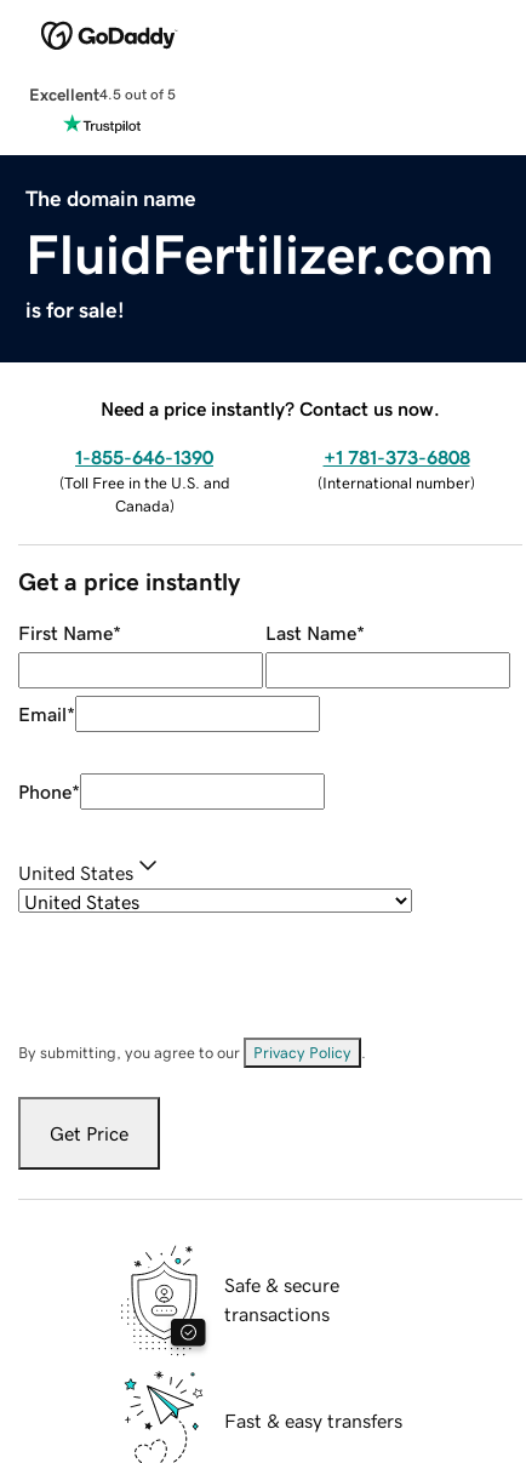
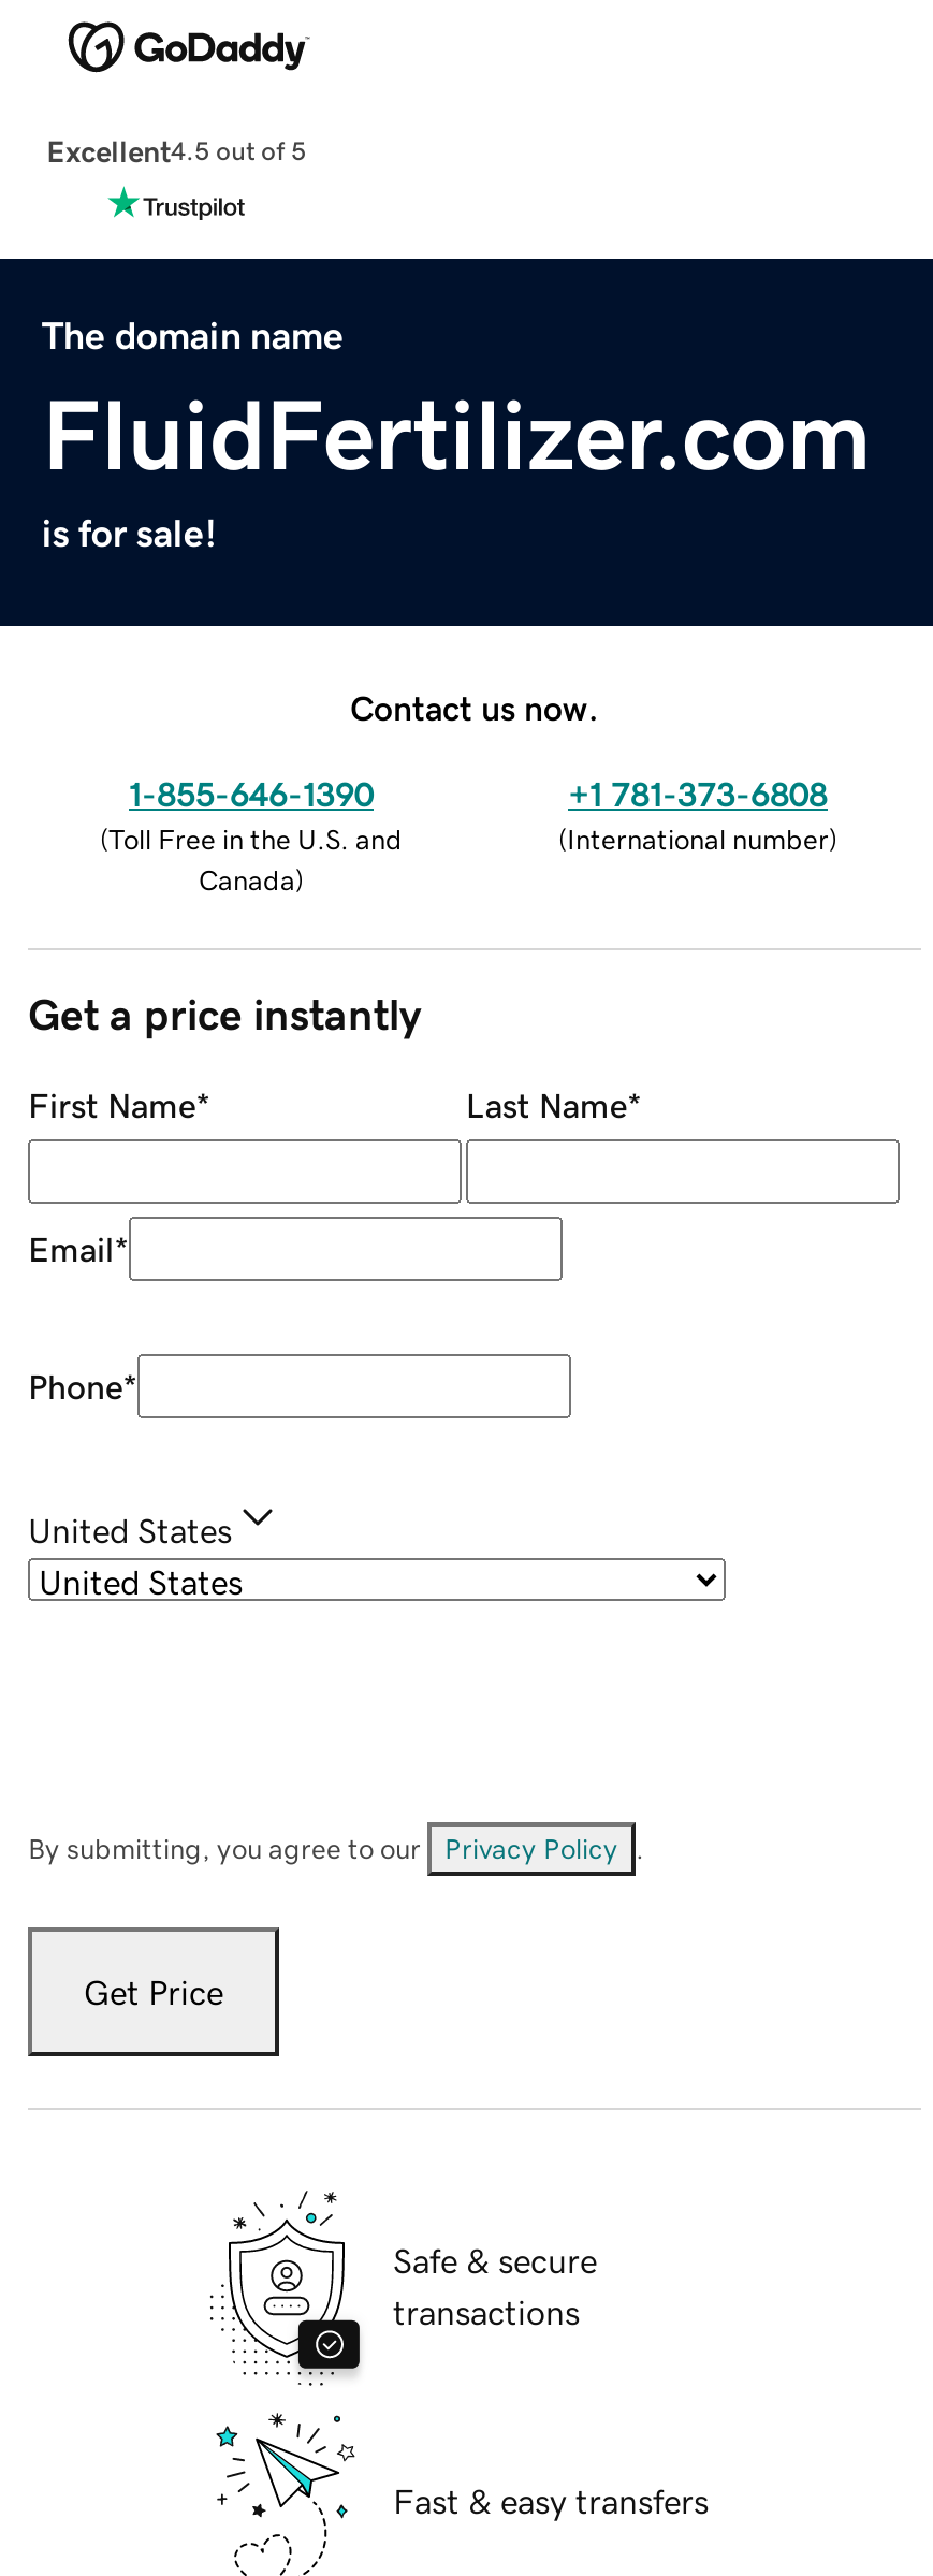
[101,398,440,418] Need a price instantly? Contact us now. -> [350,690,599,724] Contact us now.

